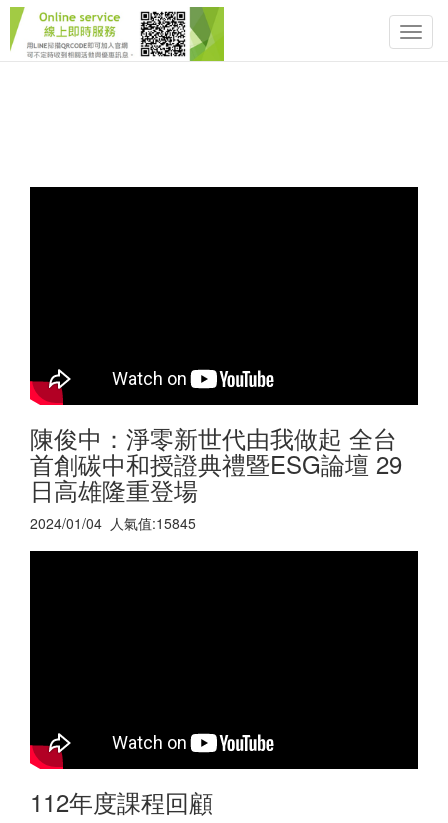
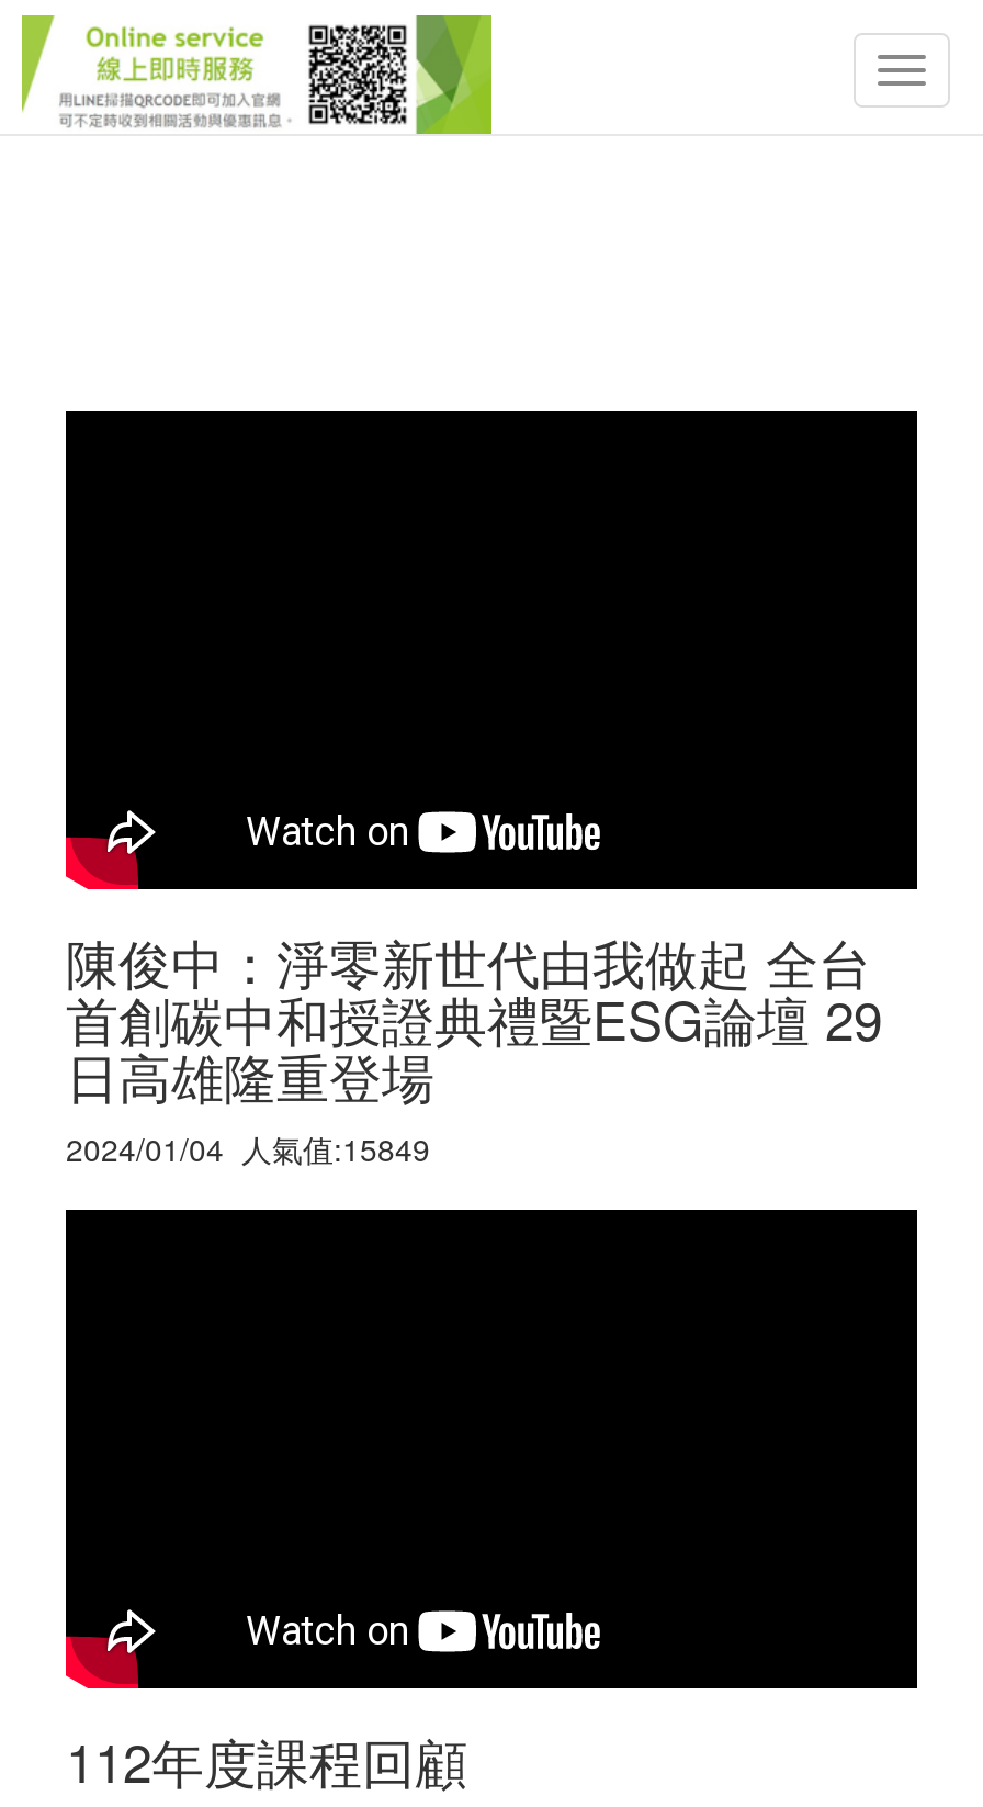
[30,513,196,533] 2024/01/04 人氣值:15845 -> [66,1127,430,1171] 2024/01/04 人氣值:15849

